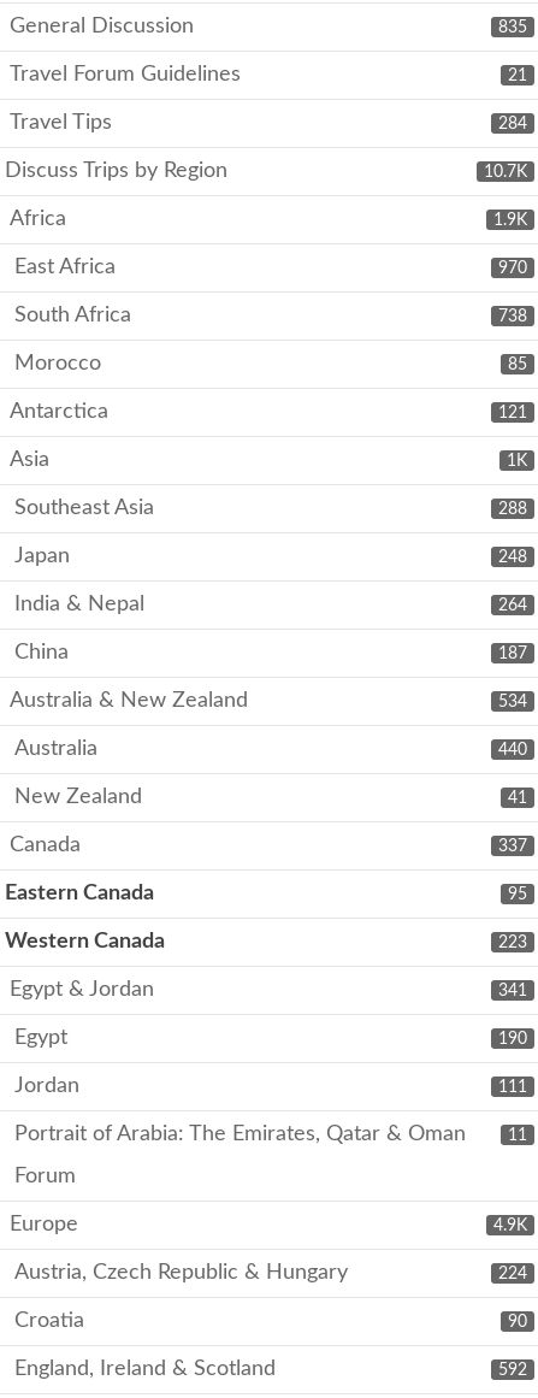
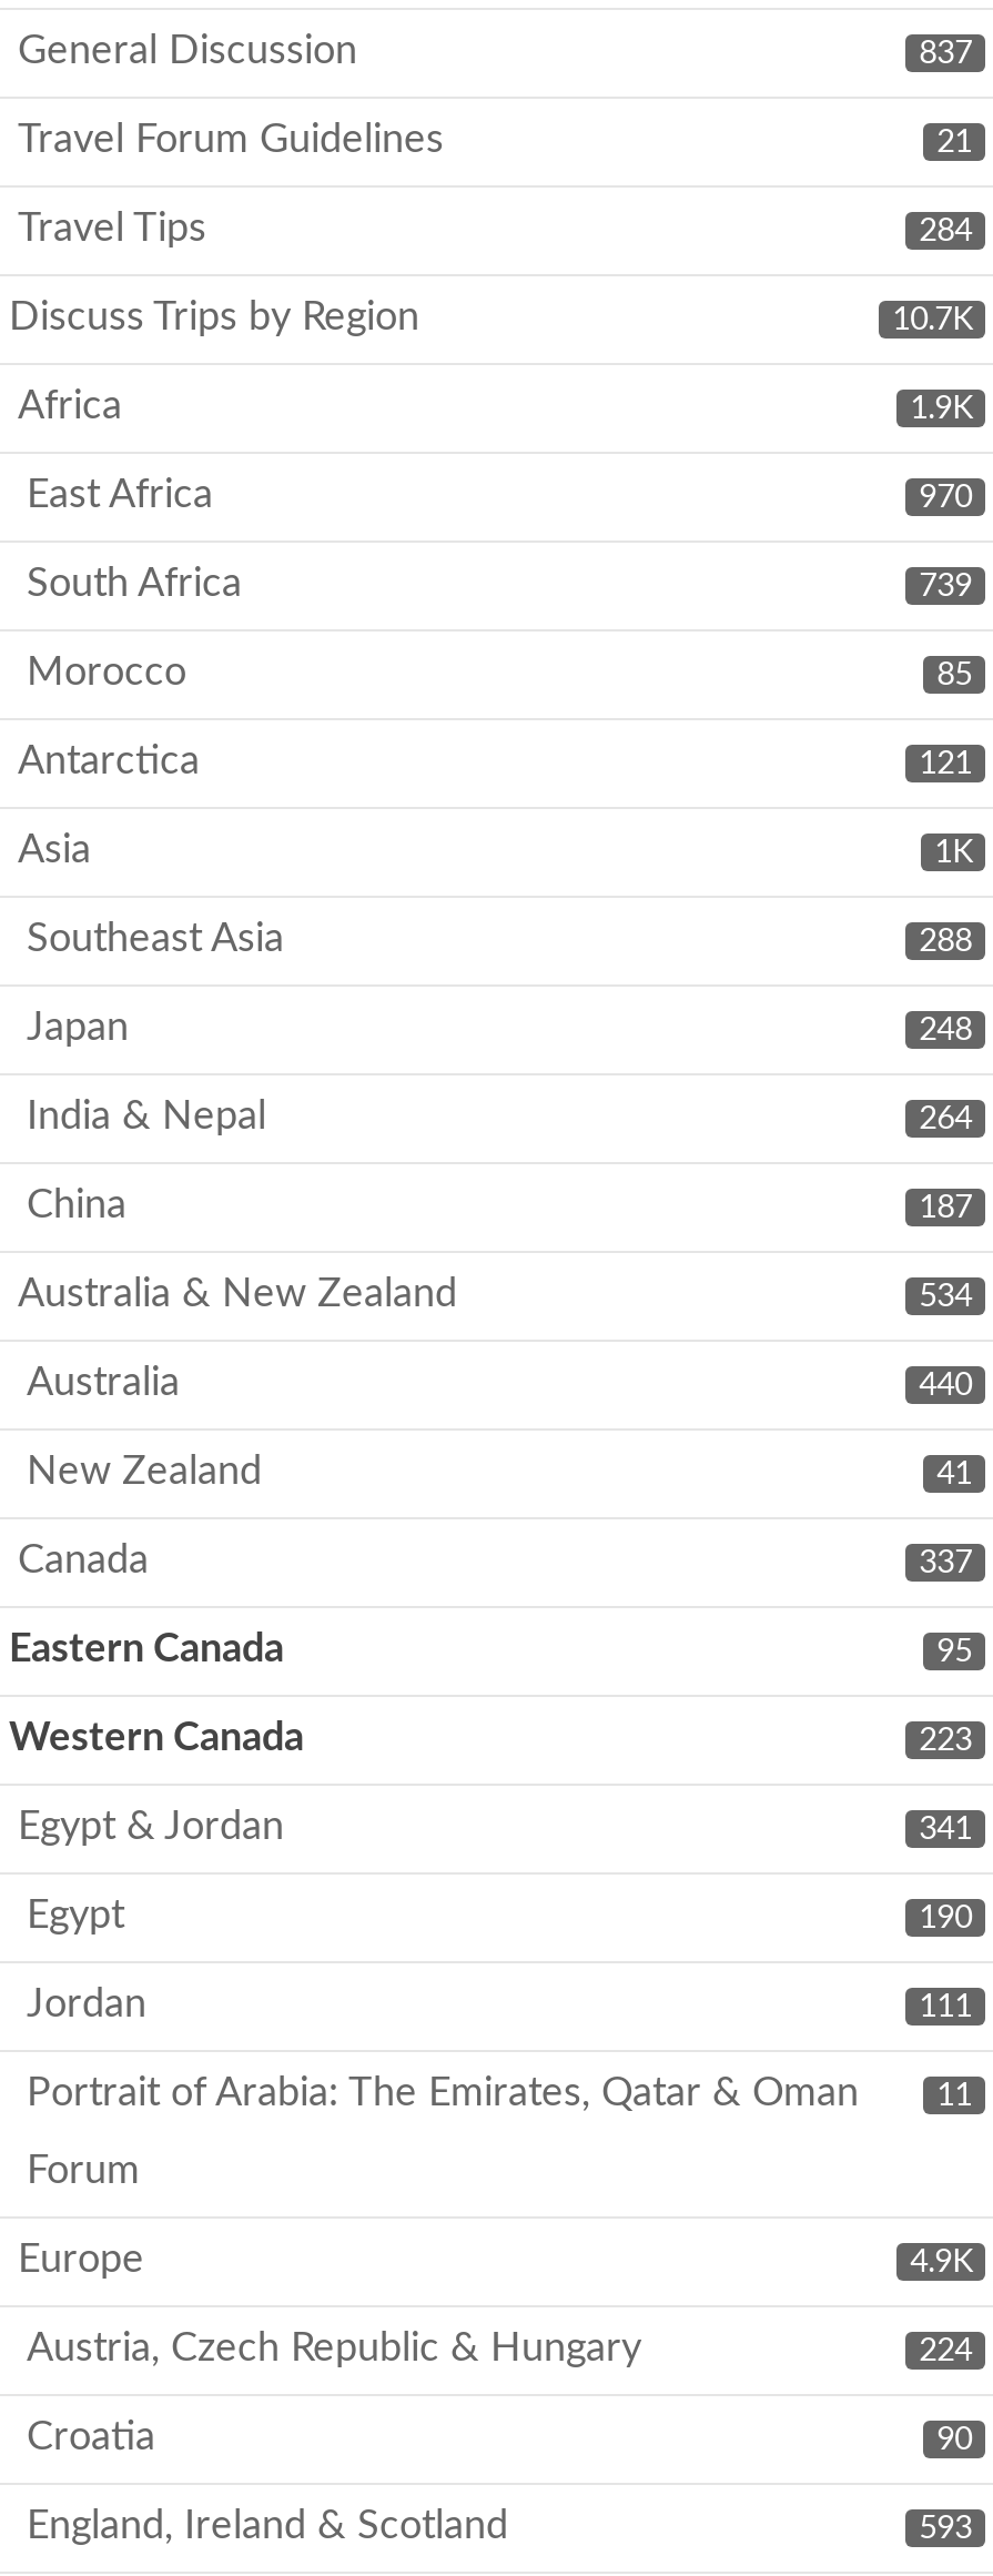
[499,18,527,36] 835 -> [919,37,972,70] 837
[499,307,527,325] 738 -> [919,569,972,603] 739
[499,1361,527,1379] 592 -> [919,2512,972,2545] 593

